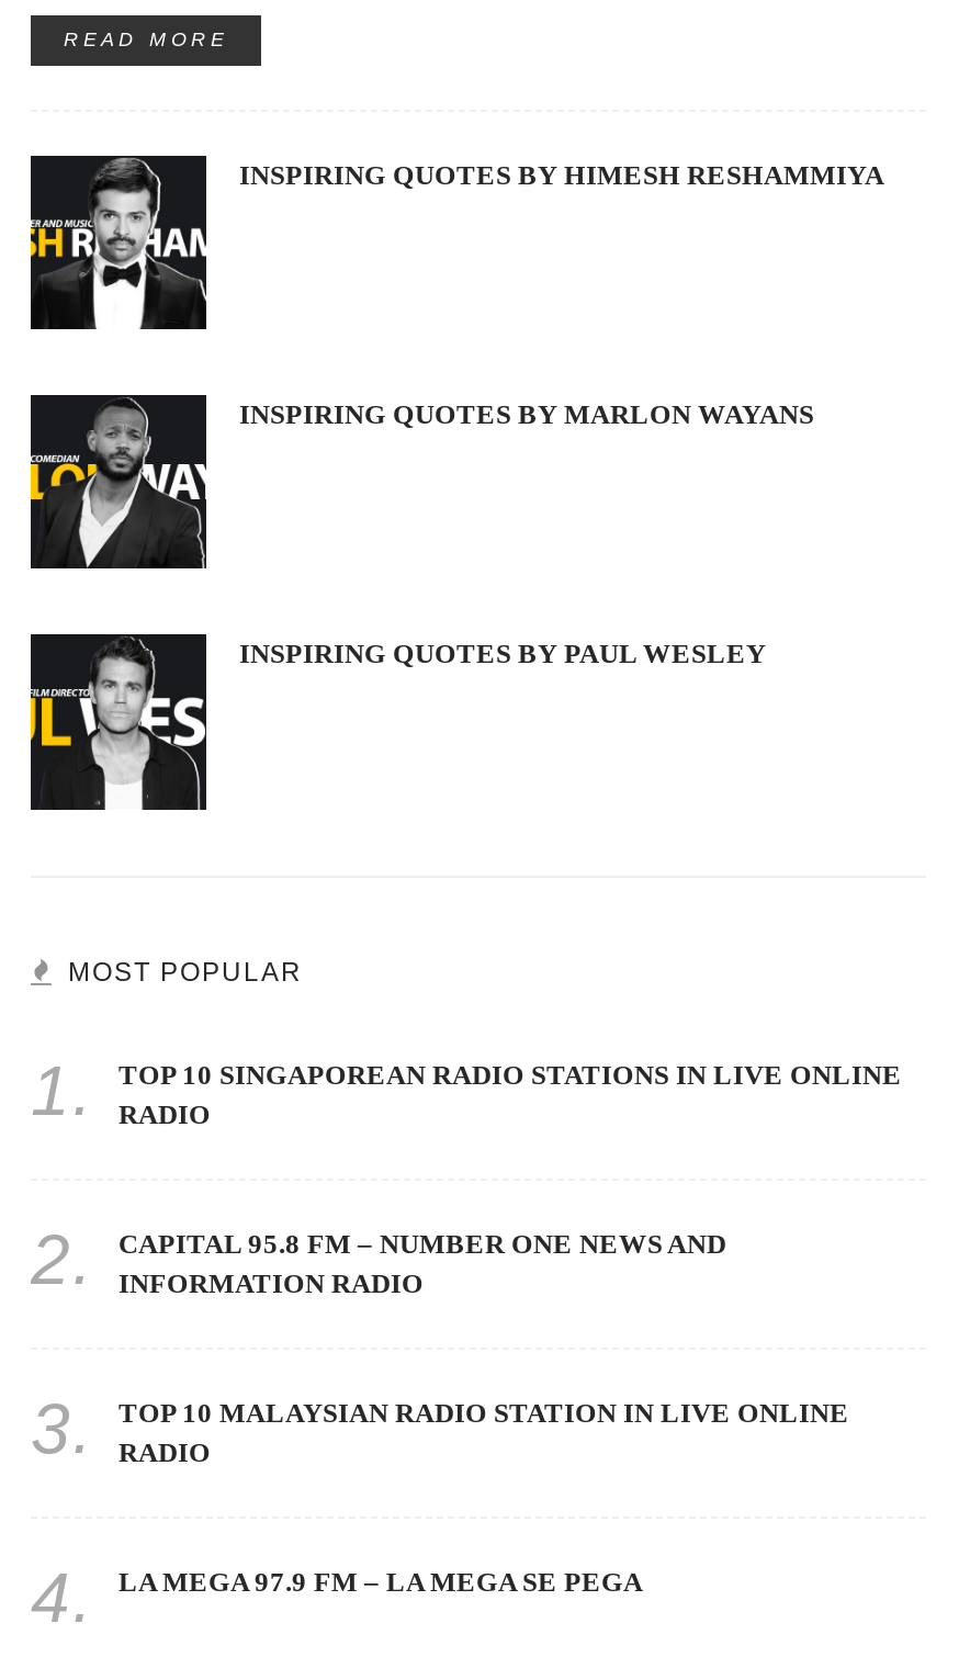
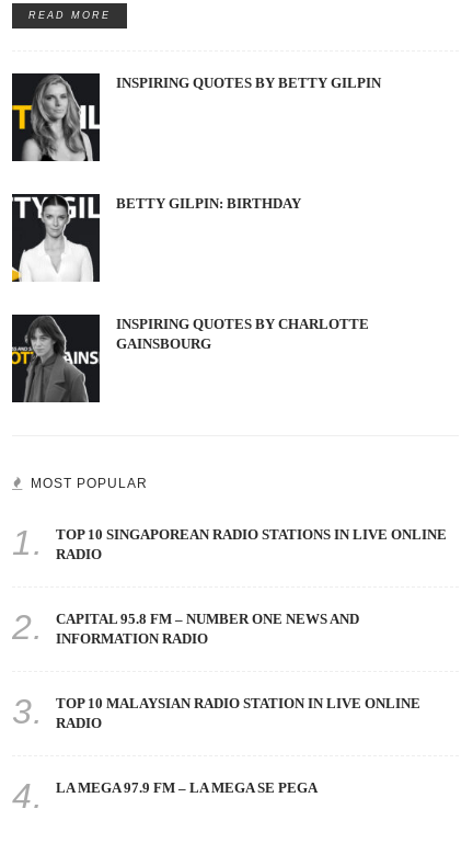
[29,158,884,329] [image] | INSPIRING QUOTES BY HIMESH RESHAMMIYA -> [11,75,381,162] [image] | INSPIRING QUOTES BY BETTY GILPIN
[29,397,814,571] [image] | INSPIRING QUOTES BY MARLON WAYANS -> [11,196,301,282] [image] | BETTY GILPIN: BIRTHDAY
[29,636,766,810] [image] | INSPIRING QUOTES BY PAUL WESLEY -> [11,316,369,403] [image] | INSPIRING QUOTES BY CHARLOTTE | GAINSBOURG

